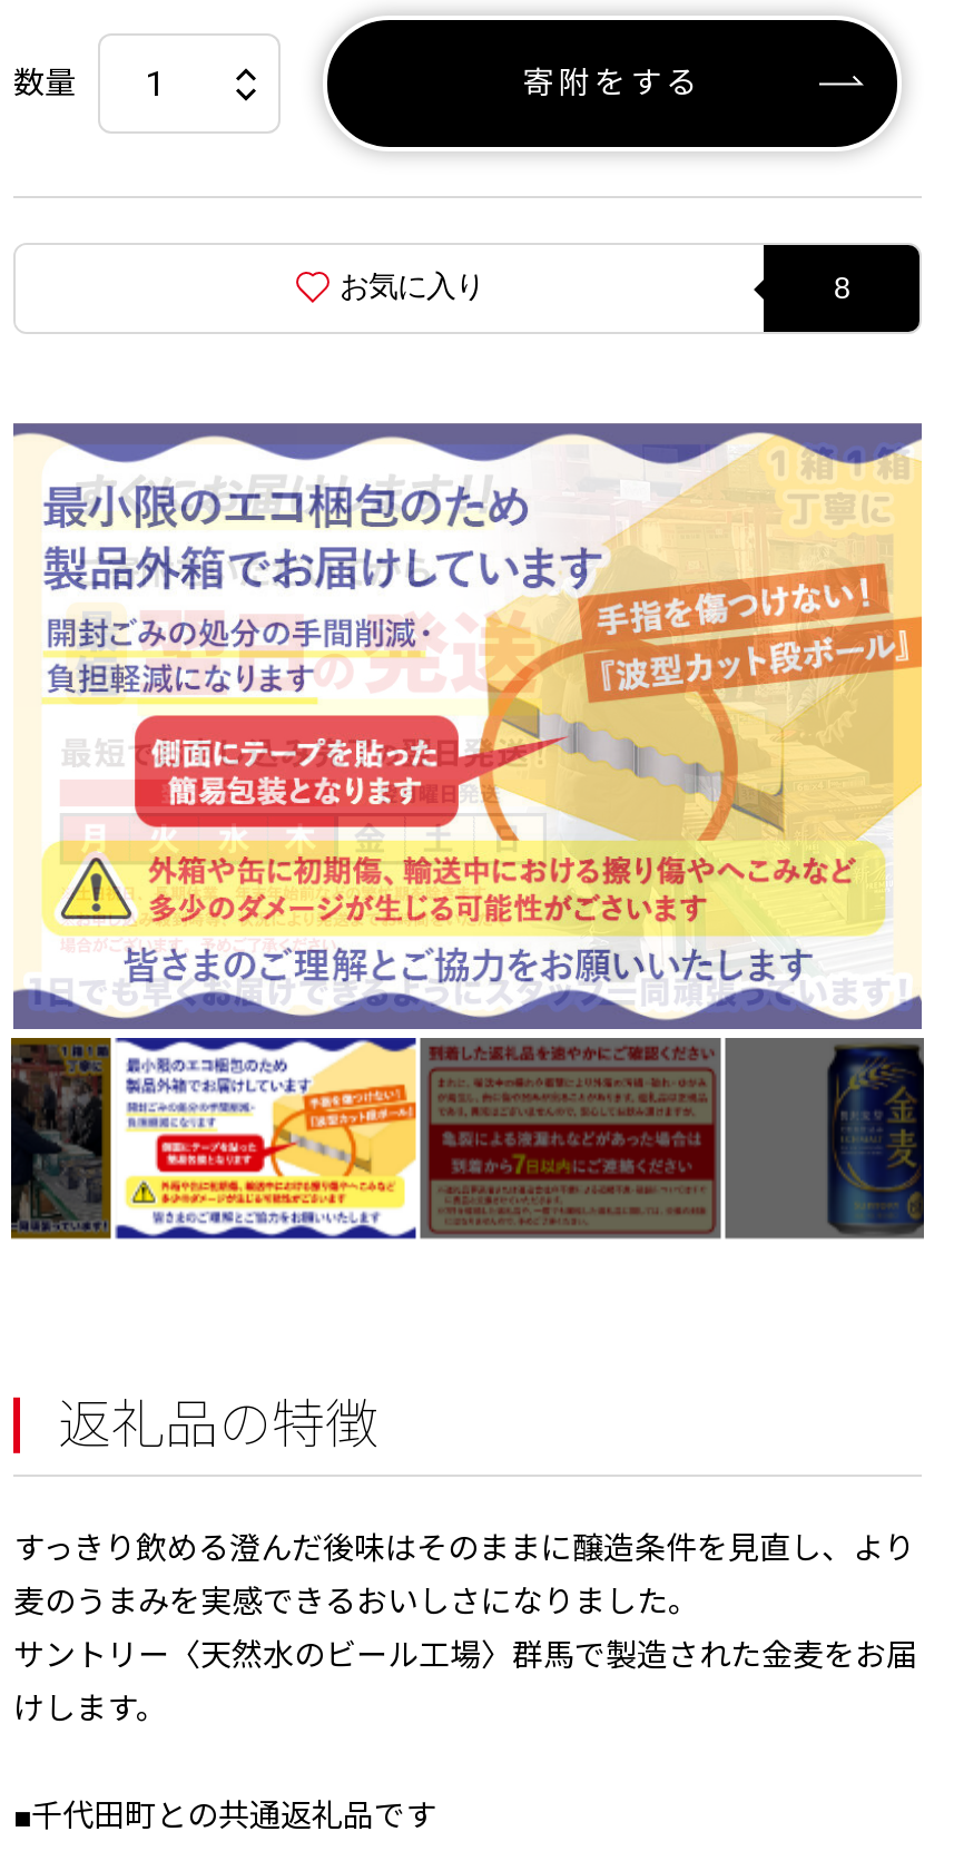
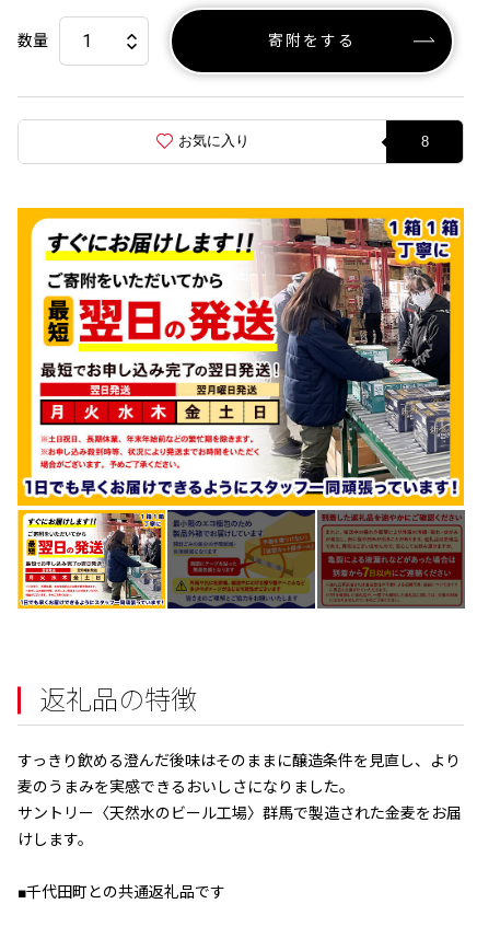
[9,421,924,1241] [image] -> [16,207,465,610] [image]

